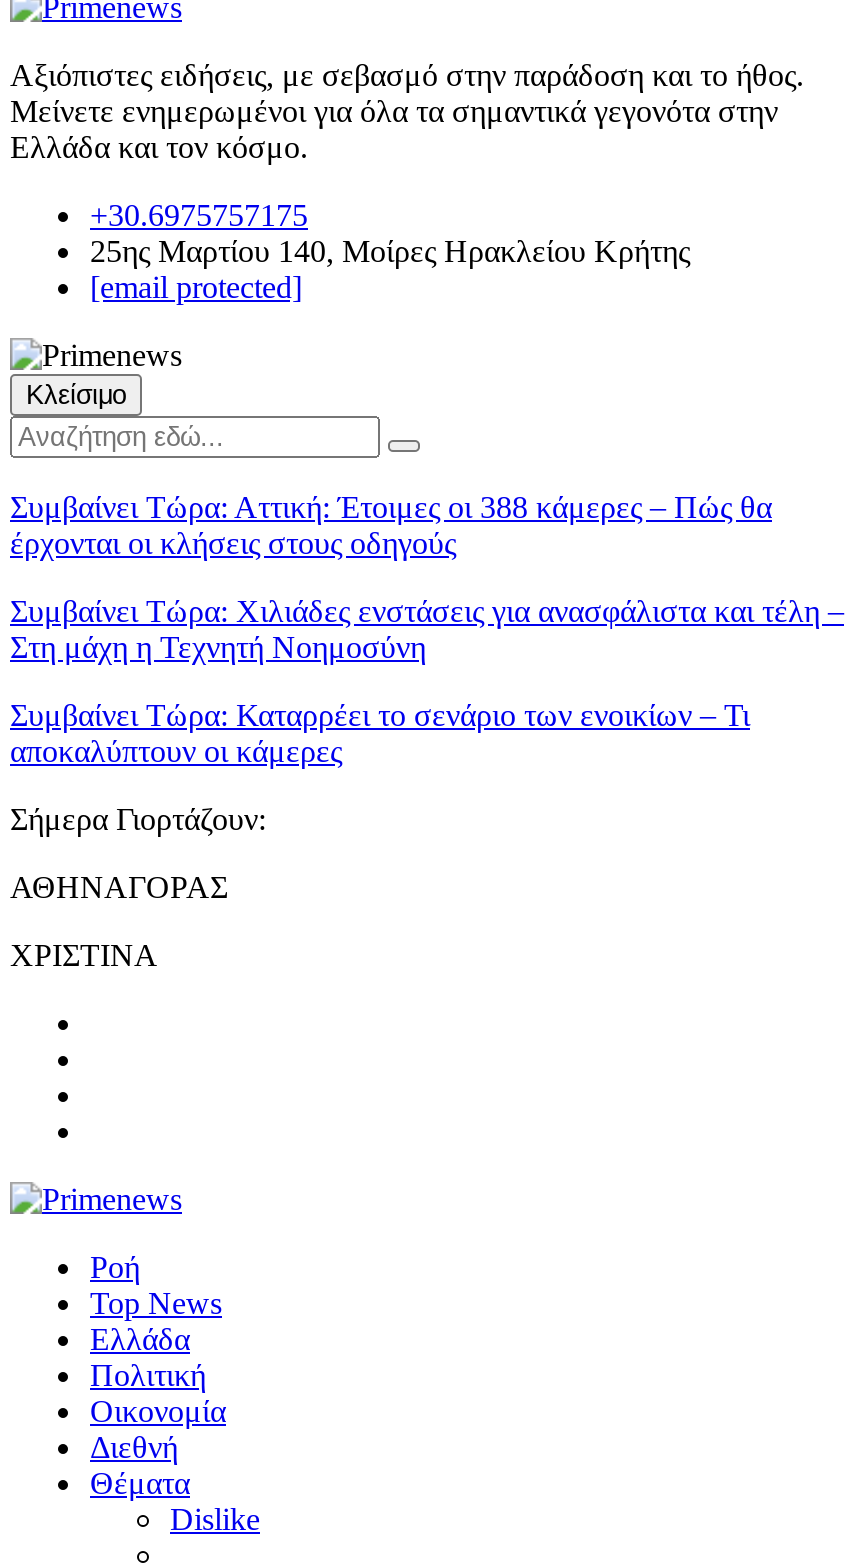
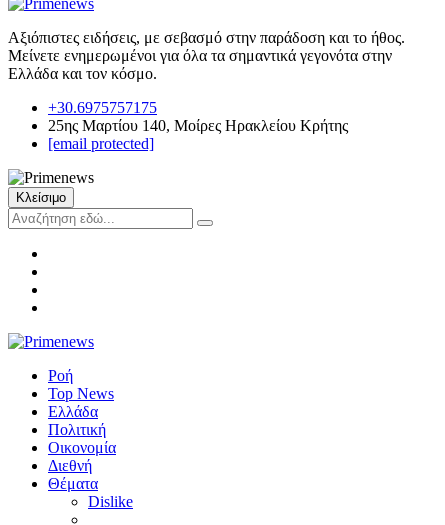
[10,490,844,972] Συμβαίνει Τώρα: Αττική: Έτοιμες οι 388 κάμερες – Πώς θα | έρχονται οι κλήσεις στους οδηγούς | Συμβαίνει Τώρα: Χιλιάδες ενστάσεις για ανασφάλιστα και τέλη – | Στη μάχη η Τεχνητή Νοημοσύνη | Συμβαίνει Τώρα: Καταρρέει το σενάριο των ενοικίων – Τι | αποκαλύπτουν οι κάμερες | Σήμερα Γιορτάζουν: | ΑΘΗΝΑΓΟΡΑΣ | ΧΡΙΣΤΙΝΑ -> none

